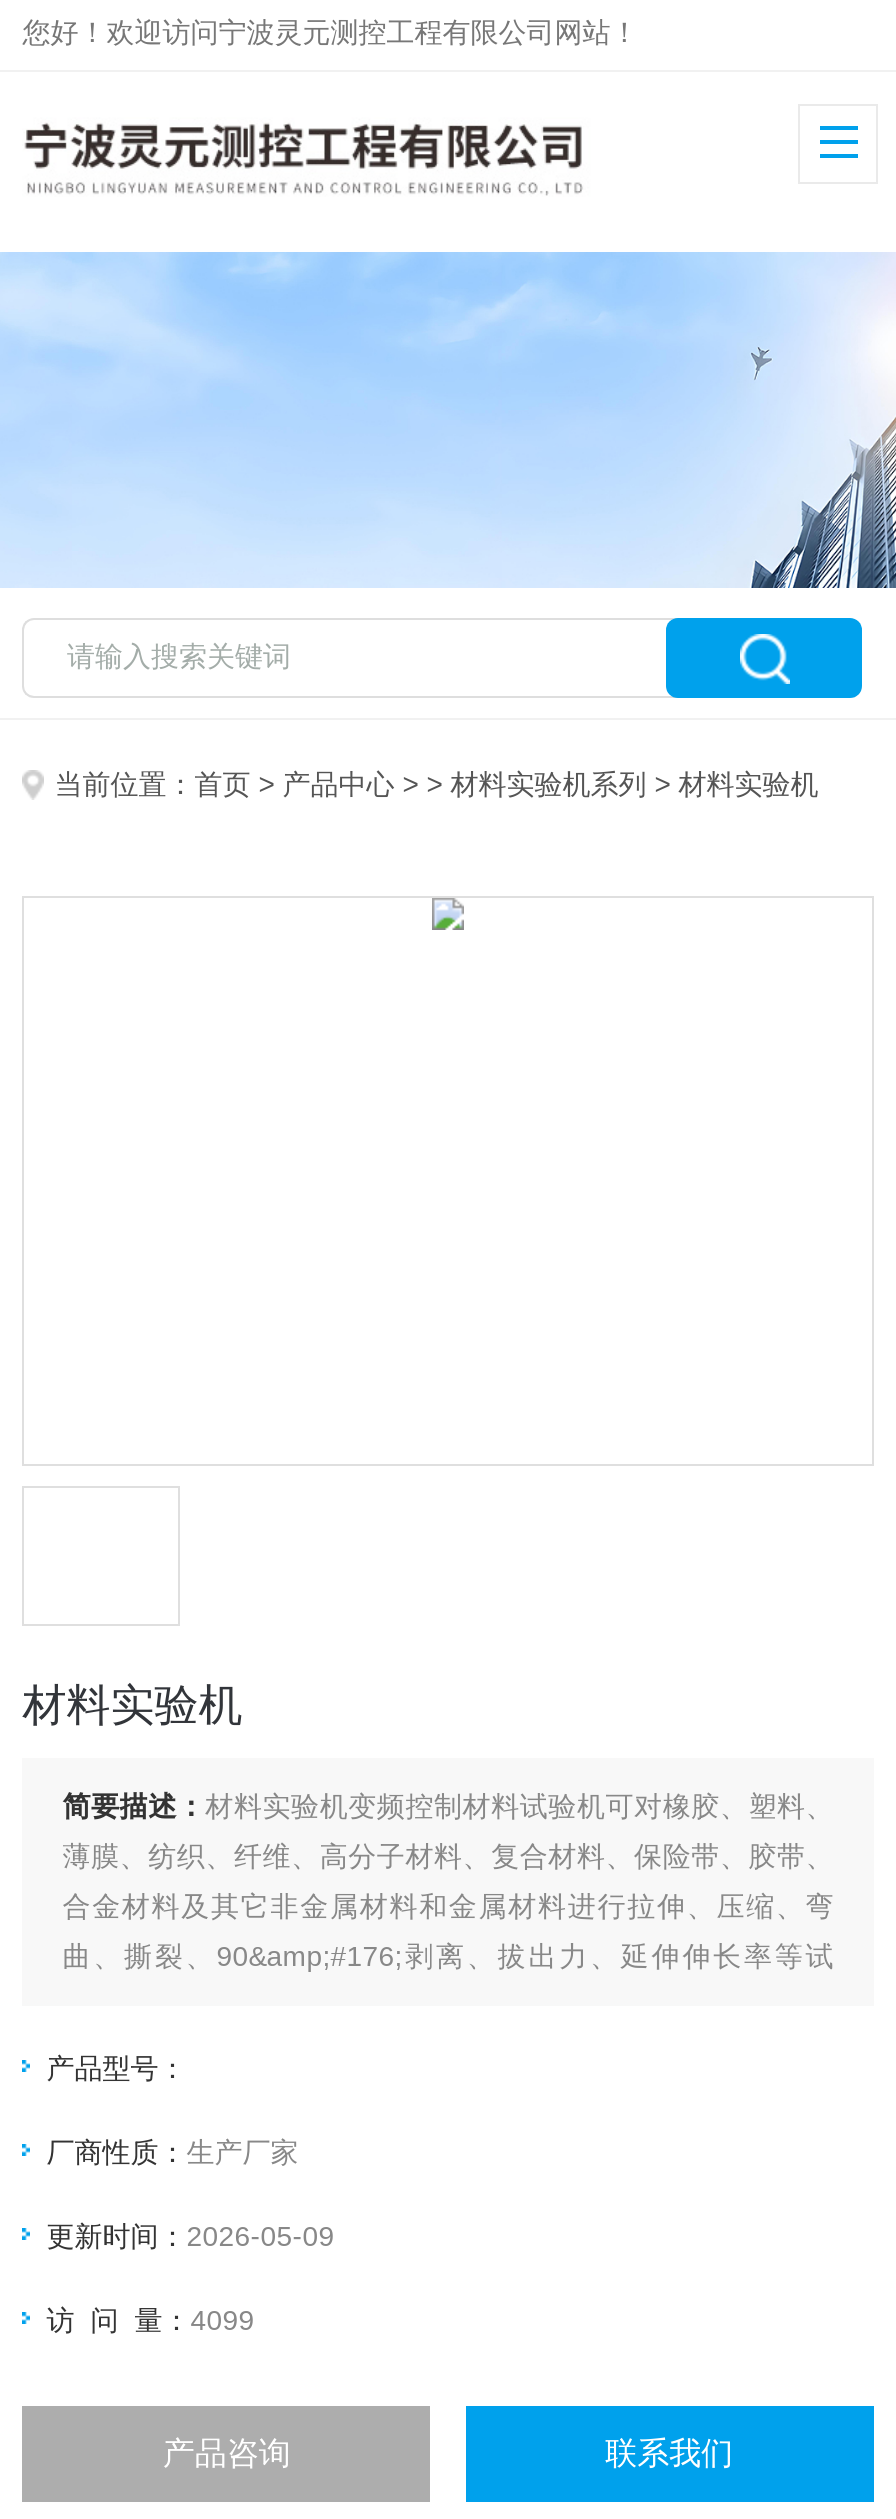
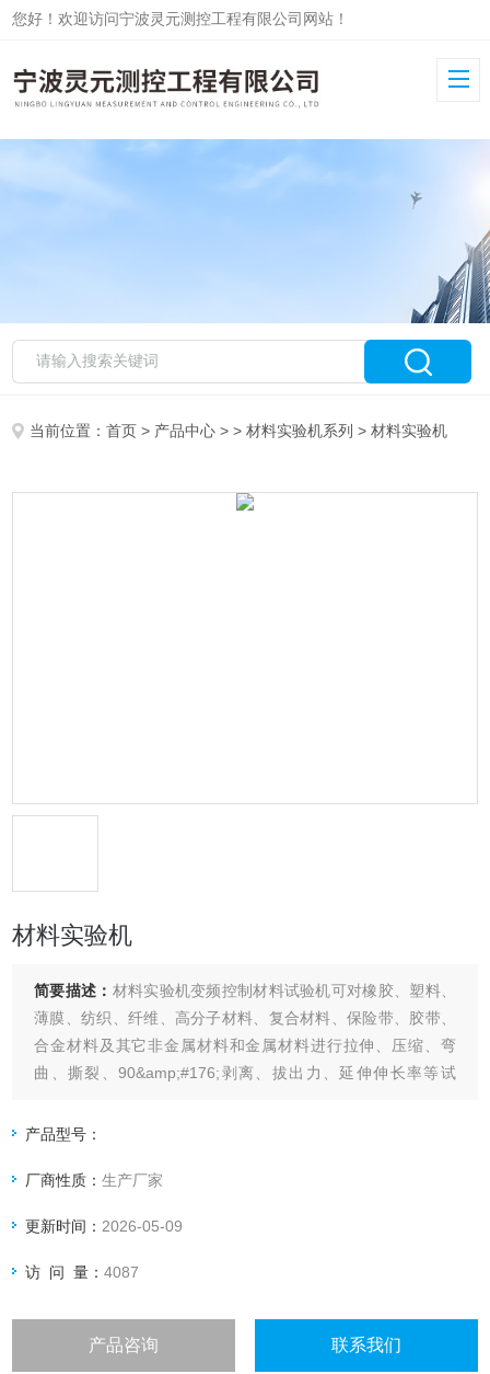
[46,2304,254,2336] 访 问 量：4099 -> [25,1263,139,1281] 访 问 量：4087

